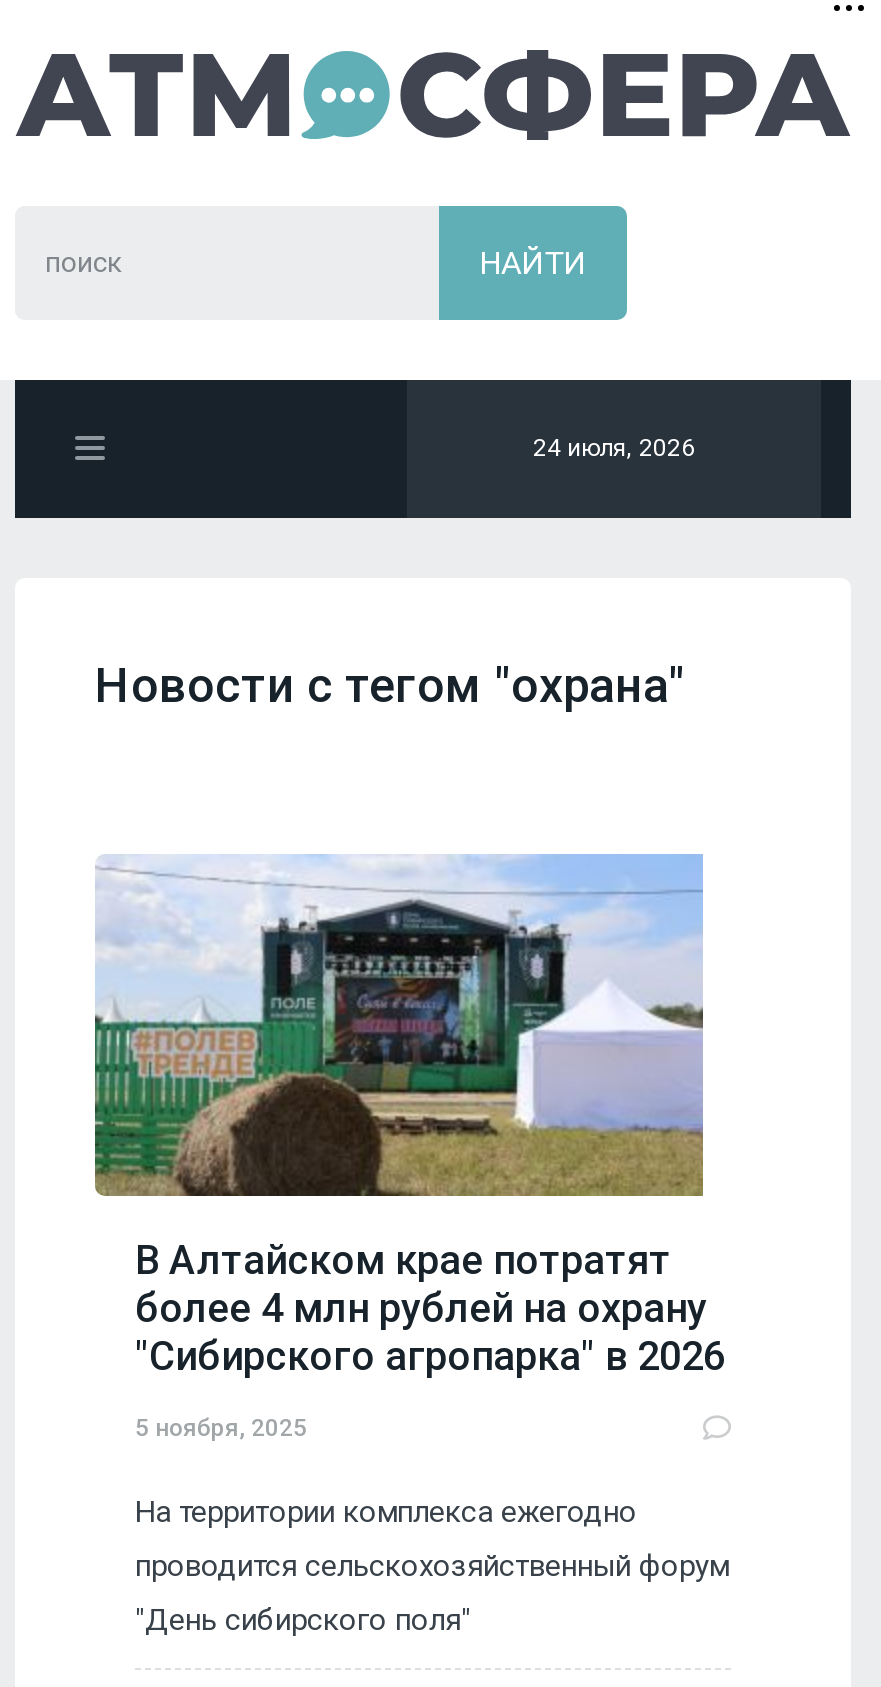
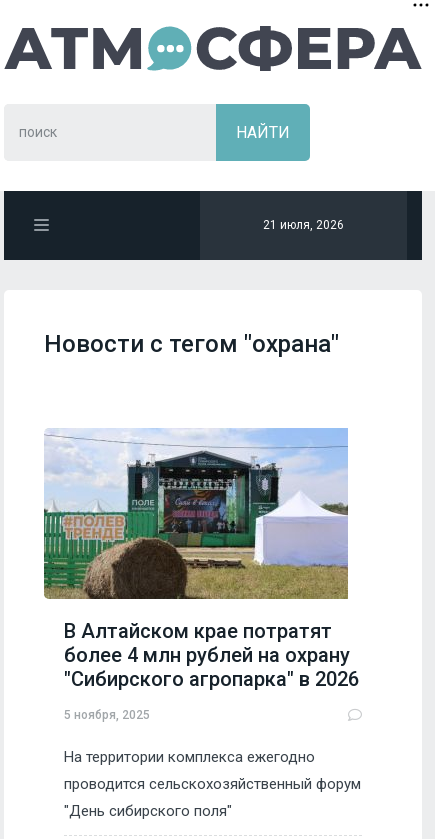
[533,434,695,462] 24 июля, 2026 -> [263,218,344,232] 21 июля, 2026

